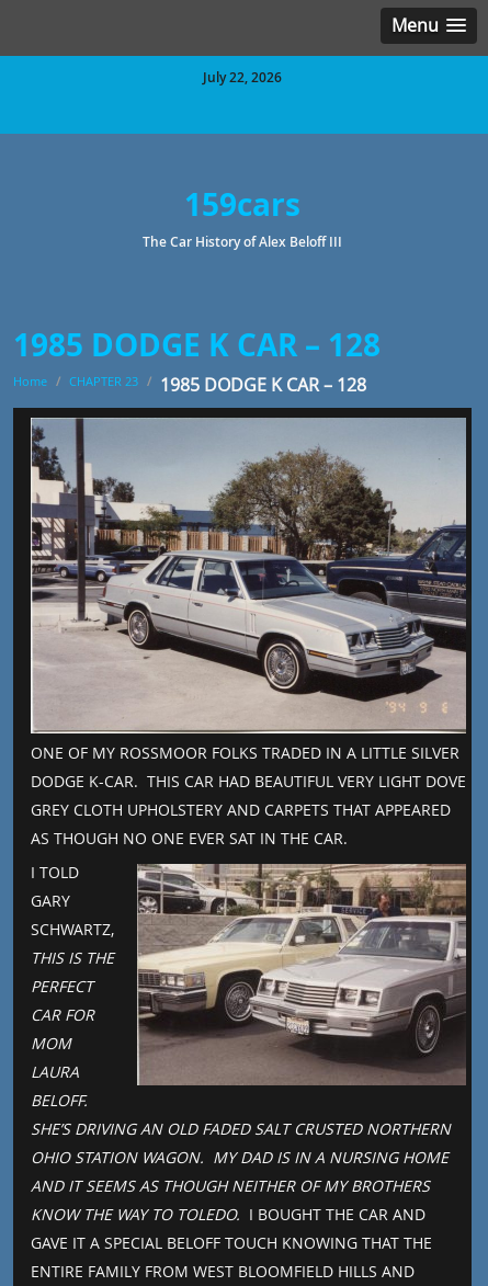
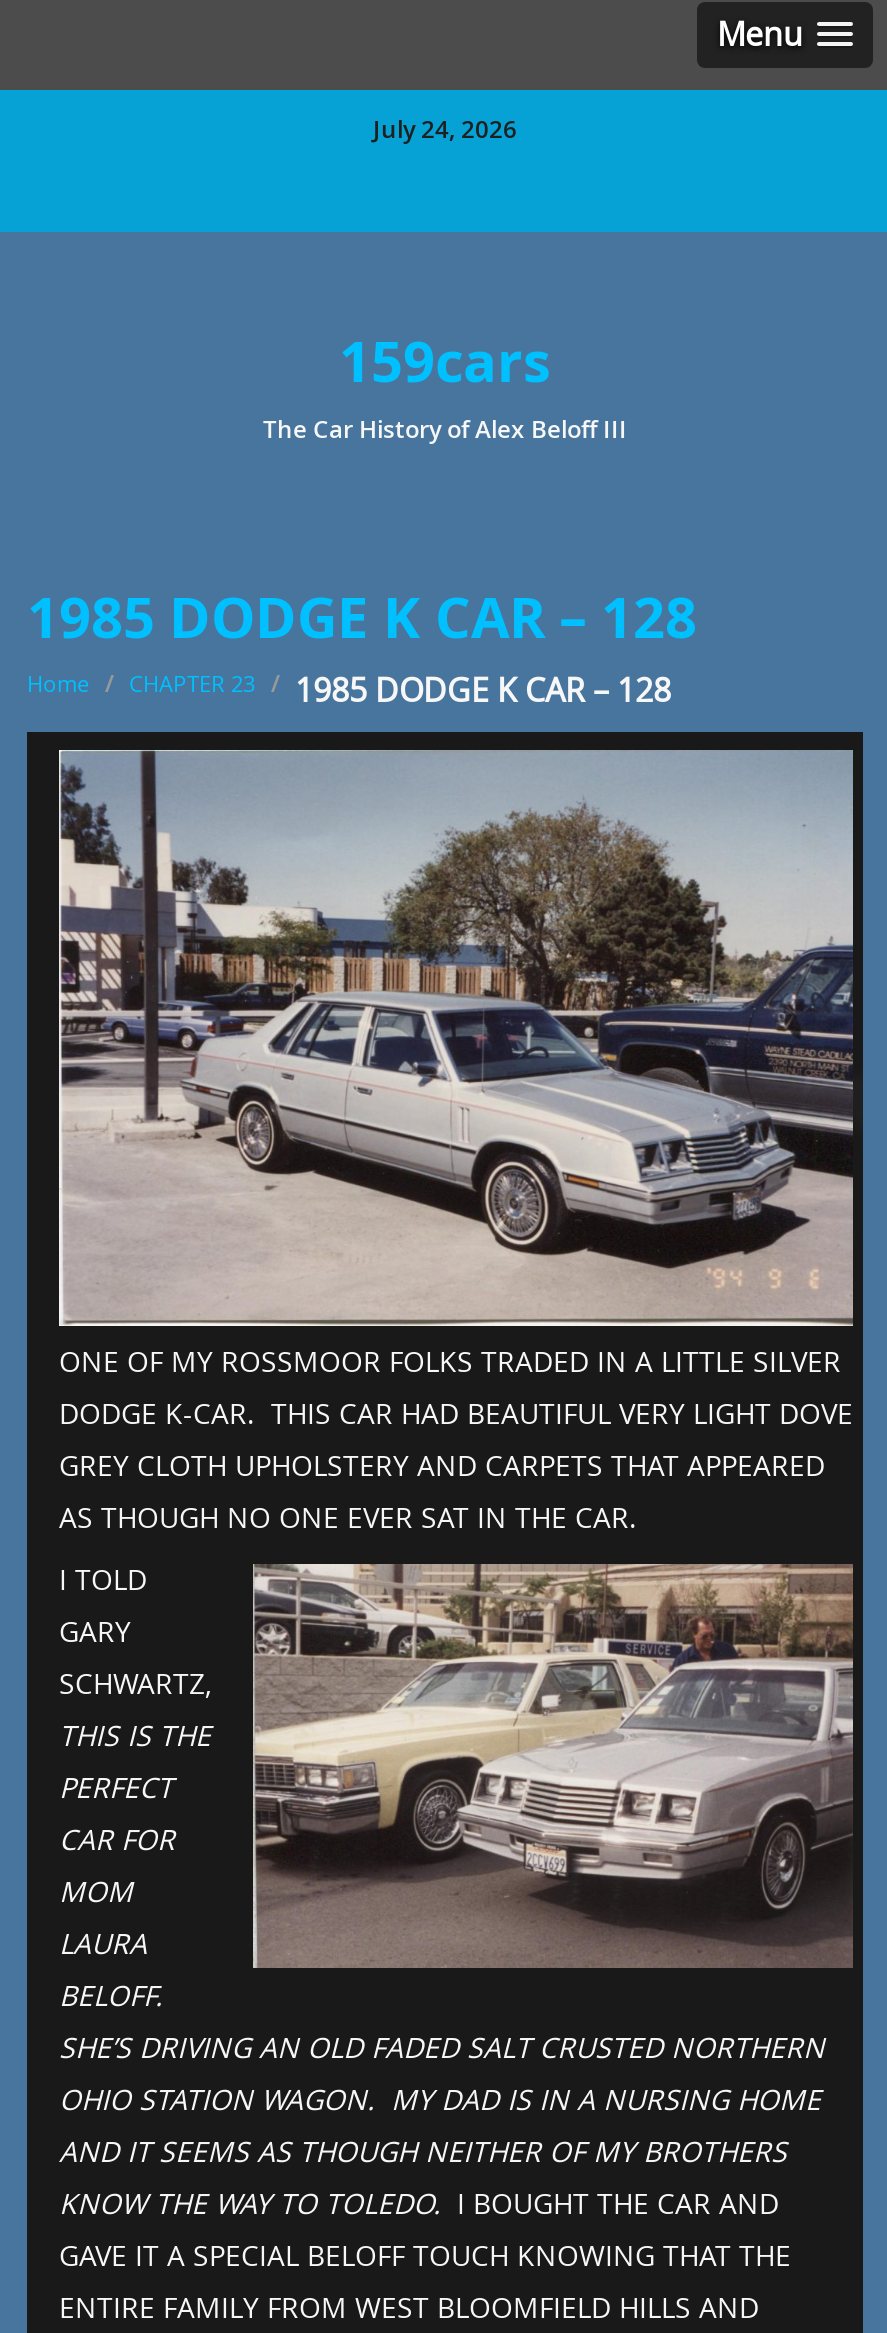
[203,68,282,87] July 22, 2026 -> [373,112,517,146] July 24, 2026

